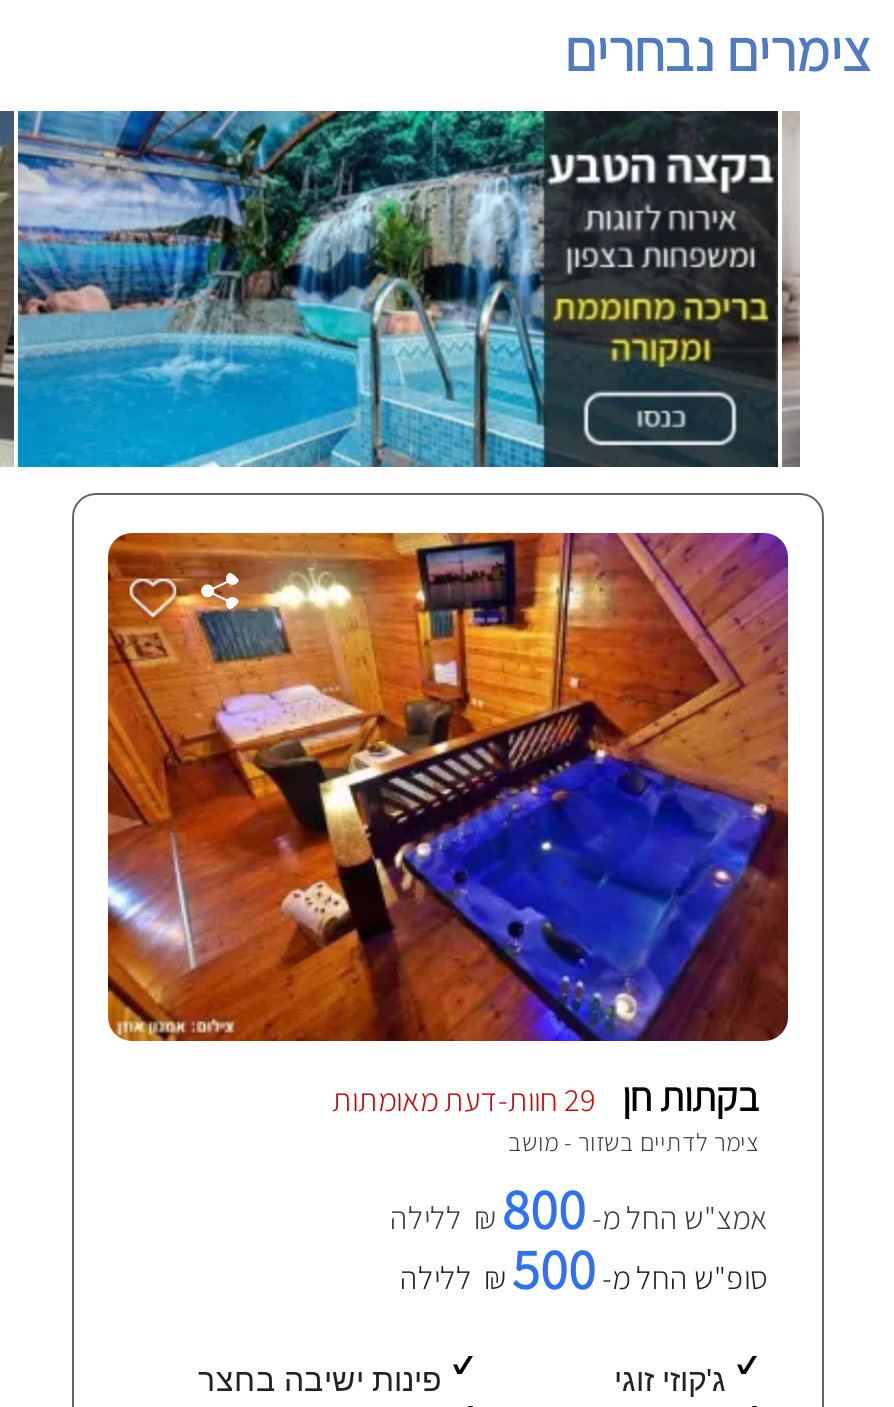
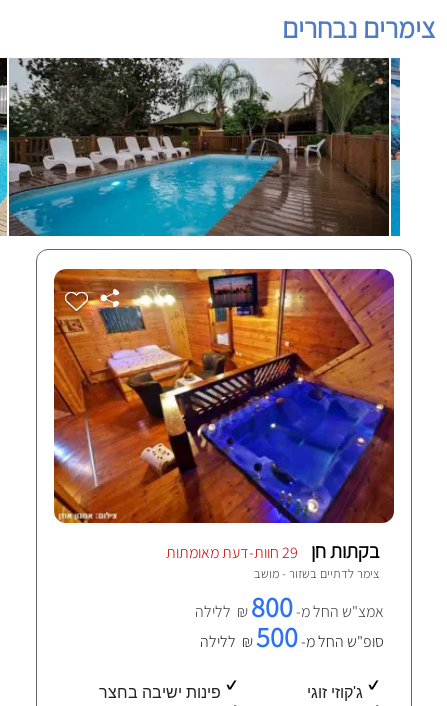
[6,109,802,469] [image] -> [3,57,401,237] [image]

